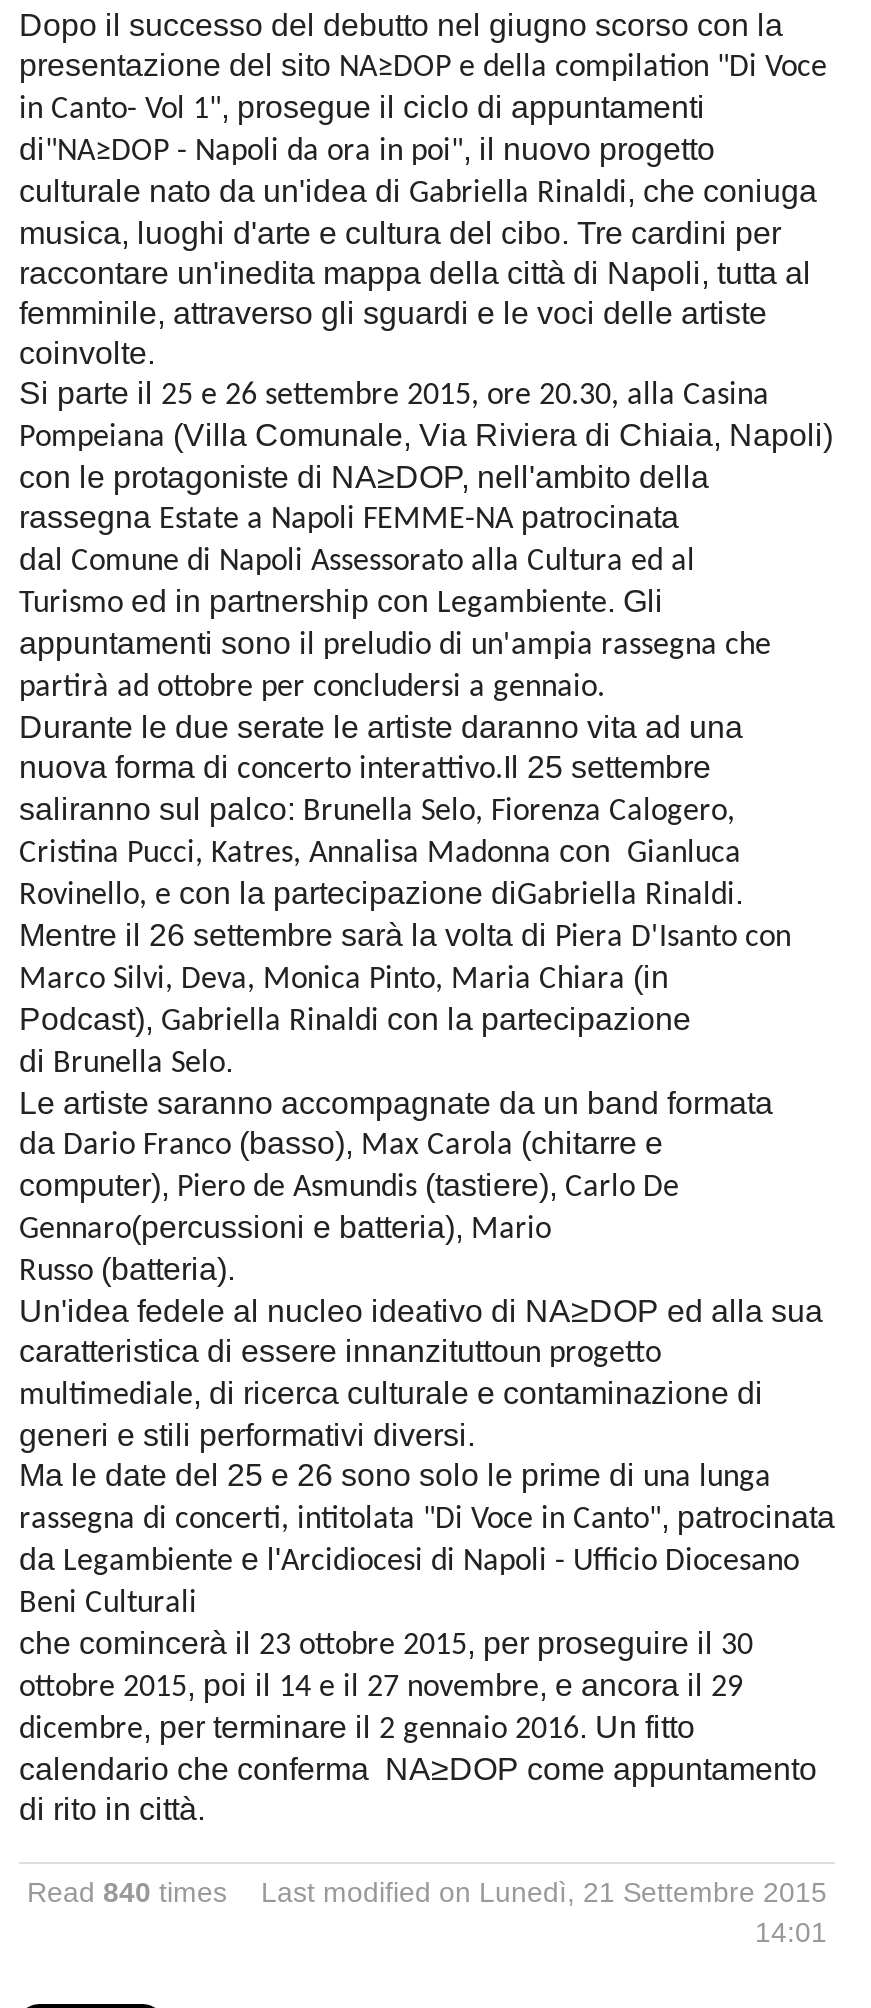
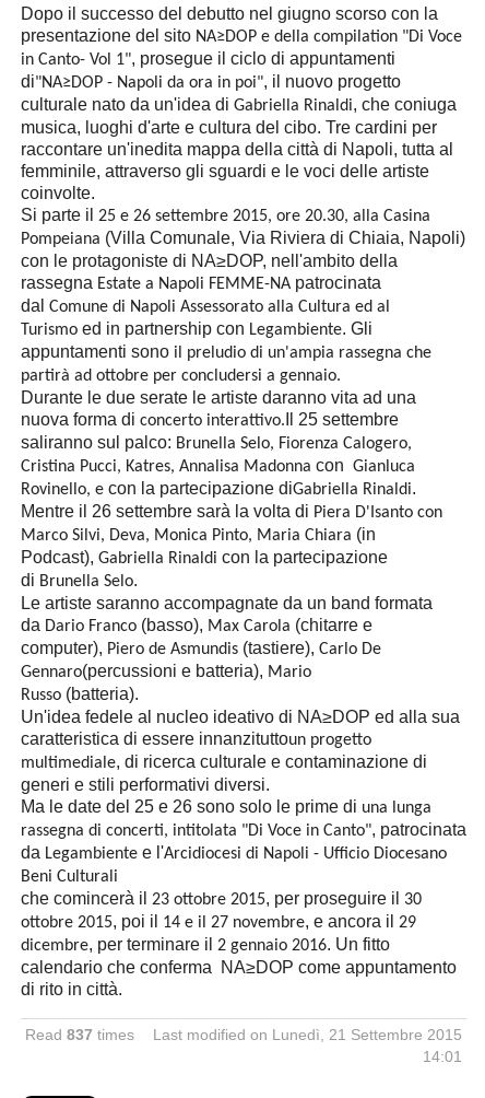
[27,1875,827,1907] Read 840 times Last modified on Lunedì, 21 Settembre 2015 -> [25,1025,462,1043] Read 837 times Last modified on Lunedì, 21 Settembre 2015

